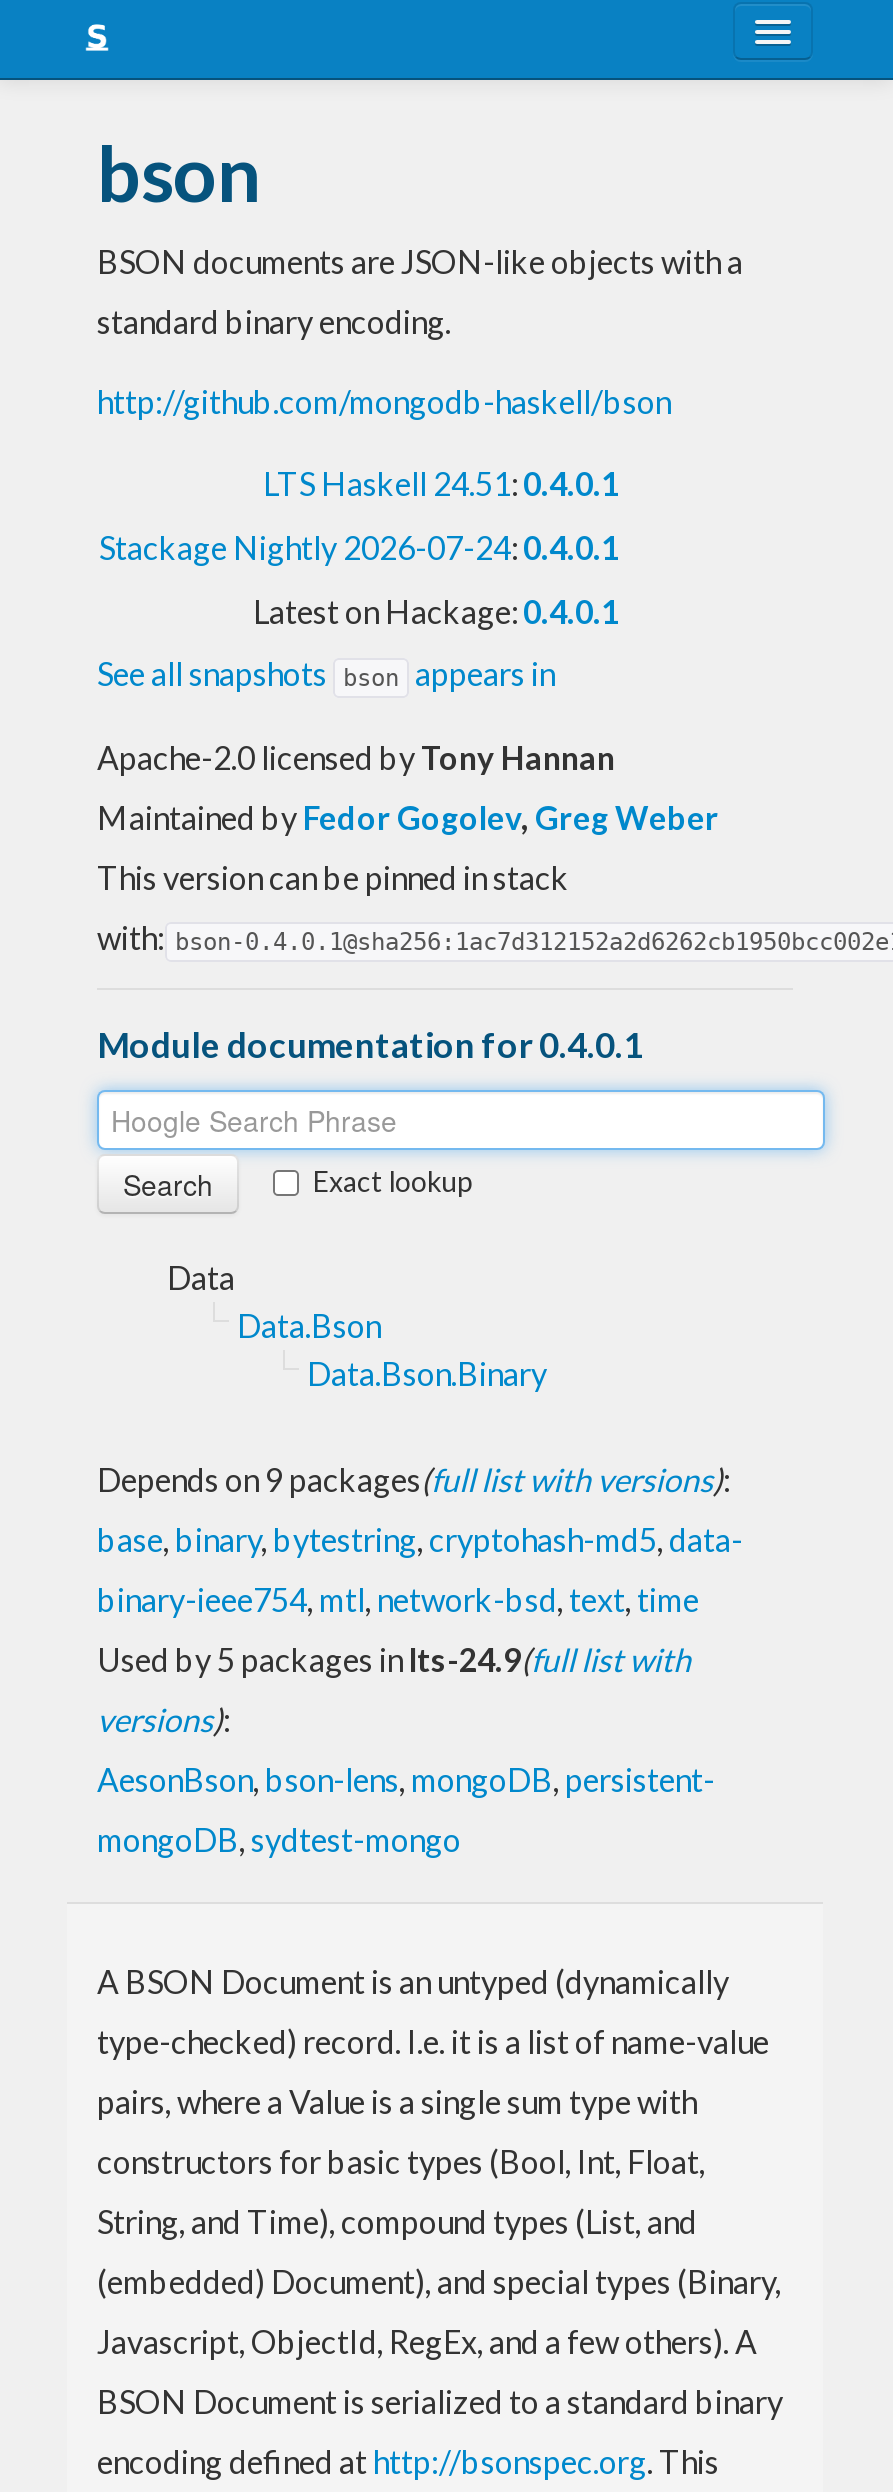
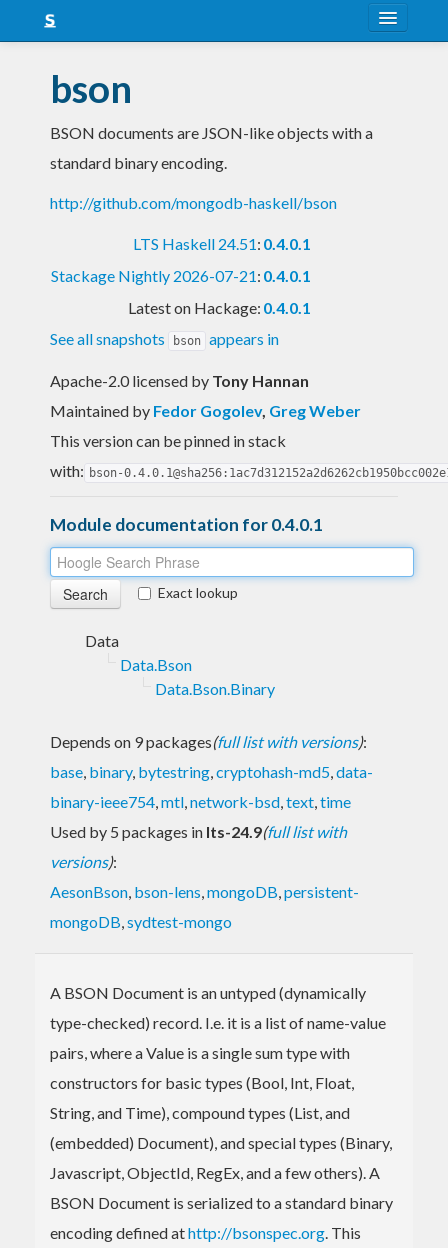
[99,528,619,566] Stackage Nightly 2026-07-24: 0.4.0.1 -> [51,266,311,285] Stackage Nightly 2026-07-21: 0.4.0.1

